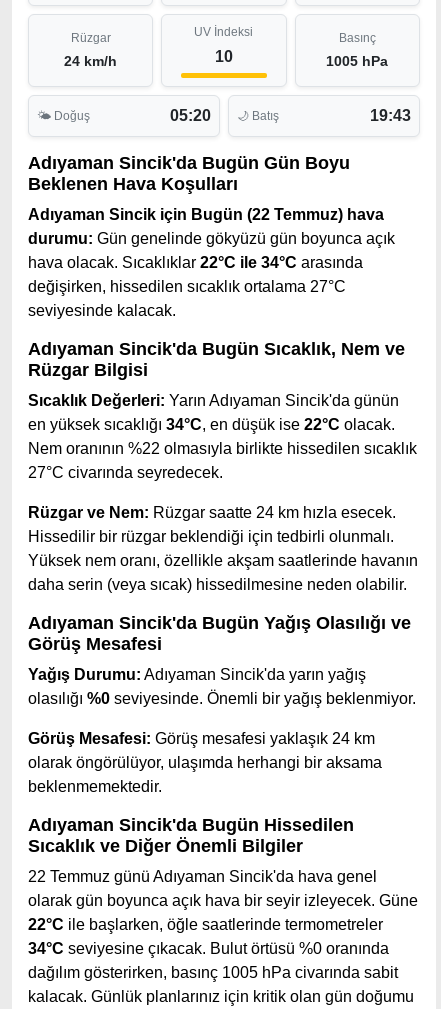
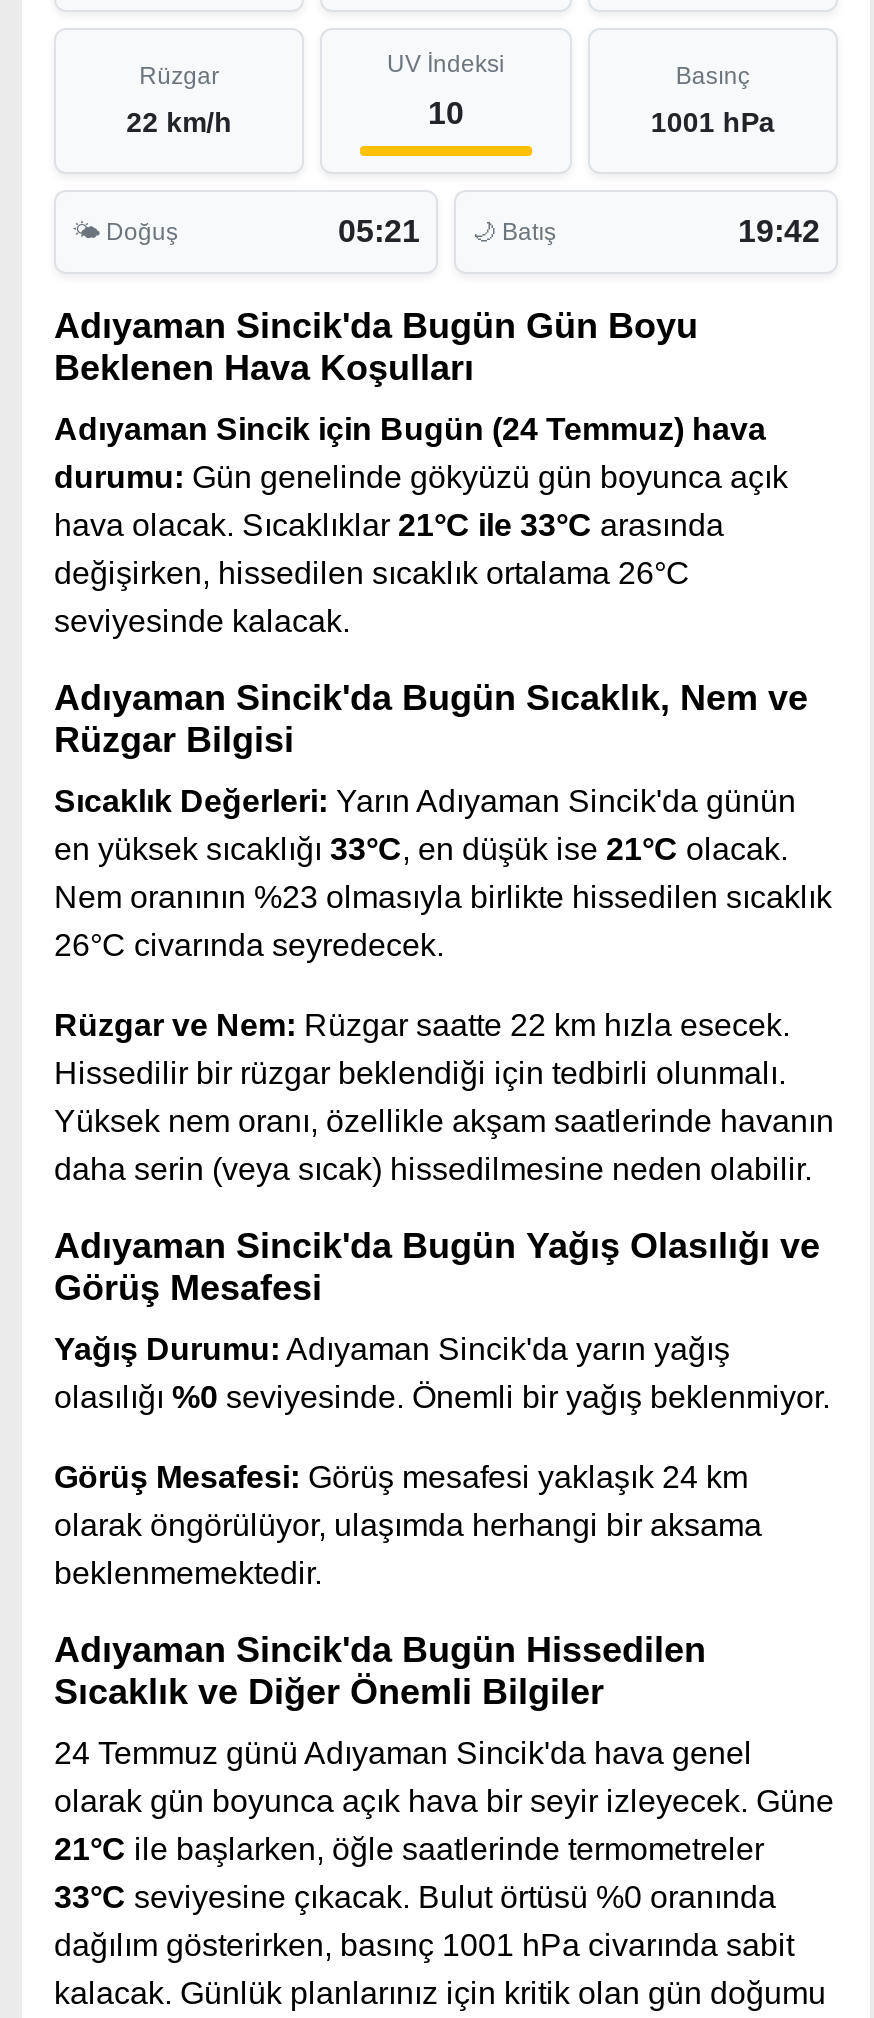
[64,53,117,69] 24 km/h -> [126,106,232,138] 22 km/h
[326,53,388,69] 1005 hPa -> [651,106,775,138] 1001 hPa
[170,107,211,124] 05:20 -> [338,214,420,248] 05:21
[370,107,411,124] 19:43 -> [738,214,820,248] 19:42
[28,206,384,223] Adıyaman Sincik için Bugün (22 Temmuz) hava -> [54,412,766,446] Adıyaman Sincik için Bugün (24 Temmuz) hava
[28,254,363,271] hava olacak. Sıcaklıklar 22°C ile 34°C arasında -> [54,508,724,542] hava olacak. Sıcaklıklar 21°C ile 33°C arasında
[28,278,346,295] değişirken, hissedilen sıcaklık ortalama 27°C -> [54,556,690,590] değişirken, hissedilen sıcaklık ortalama 26°C
[28,416,395,433] en yüksek sıcaklığı 34°C, en düşük ise 22°C olacak. -> [54,832,788,866] en yüksek sıcaklığı 33°C, en düşük ise 21°C olacak.
[28,440,417,457] Nem oranının %22 olmasıyla birlikte hissedilen sıcaklık -> [54,880,832,914] Nem oranının %23 olmasıyla birlikte hissedilen sıcaklık
[28,464,223,481] 27°C civarında seyredecek. -> [54,928,444,962] 26°C civarında seyredecek.
[28,504,396,521] Rüzgar ve Nem: Rüzgar saatte 24 km hızla esecek. -> [54,1008,790,1042] Rüzgar ve Nem: Rüzgar saatte 22 km hızla esecek.
[28,868,377,885] 22 Temmuz günü Adıyaman Sincik'da hava genel -> [54,1736,752,1770] 24 Temmuz günü Adıyaman Sincik'da hava genel
[28,916,383,933] 22°C ile başlarken, öğle saatlerinde termometreler -> [54,1832,764,1866] 21°C ile başlarken, öğle saatlerinde termometreler
[28,940,389,957] 34°C seviyesine çıkacak. Bulut örtüsü %0 oranında -> [54,1880,776,1914] 33°C seviyesine çıkacak. Bulut örtüsü %0 oranında
[28,964,398,981] dağılım gösterirken, basınç 1005 hPa civarında sabit -> [54,1928,794,1962] dağılım gösterirken, basınç 1001 hPa civarında sabit

